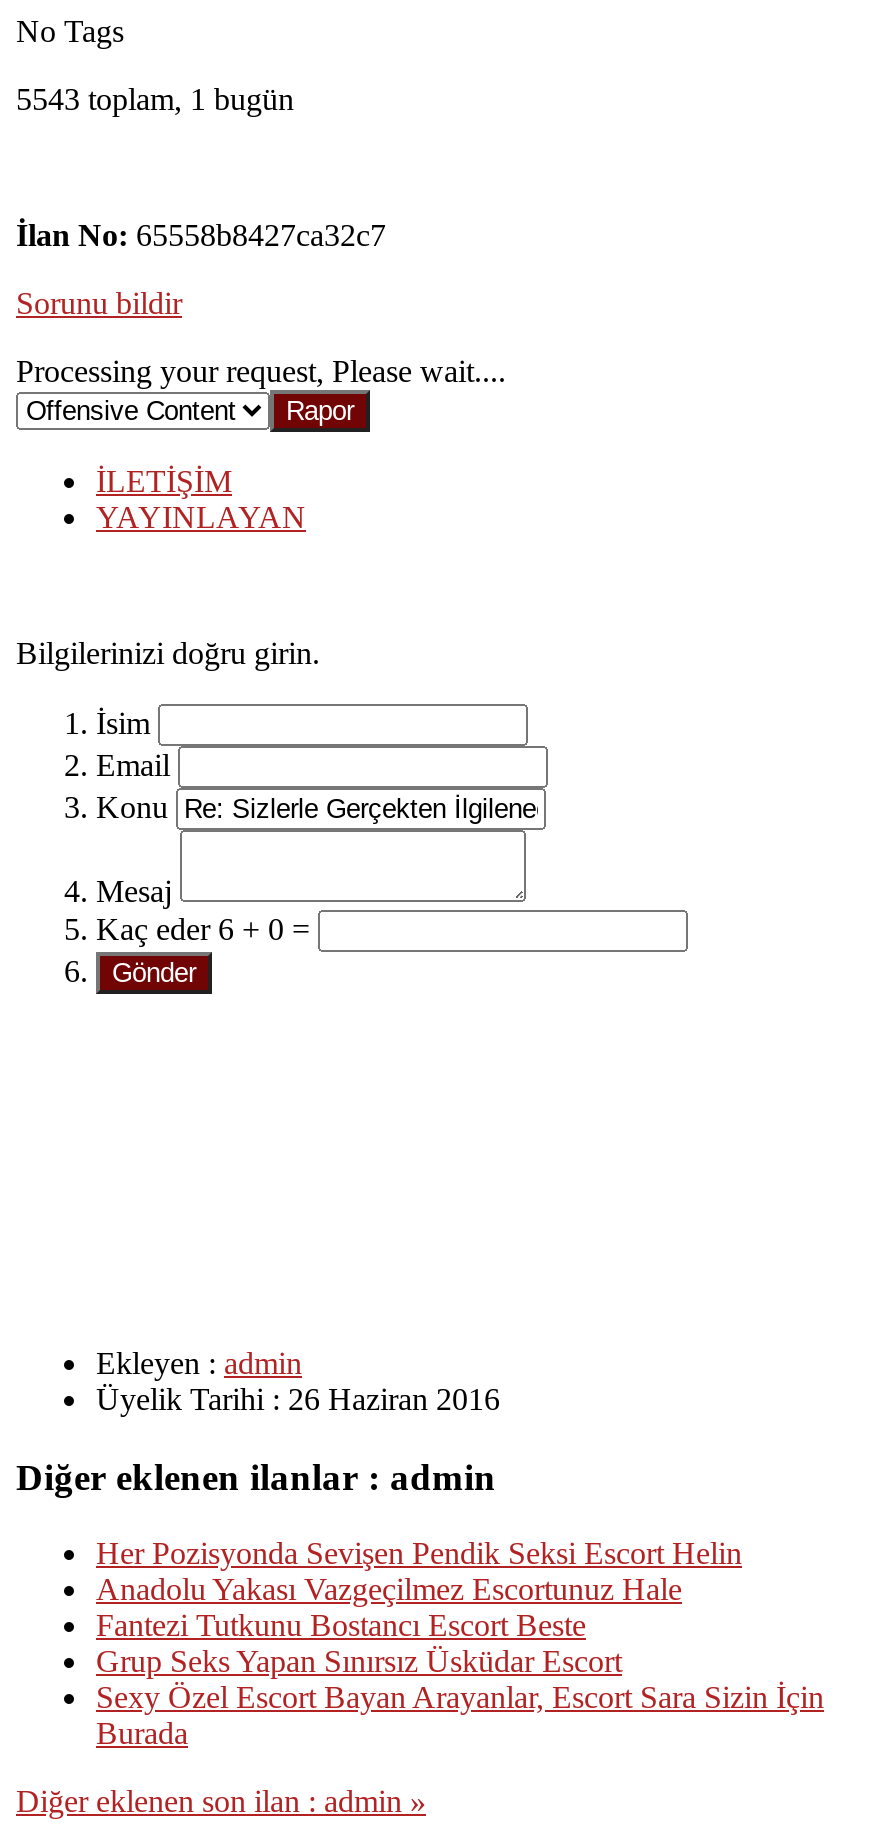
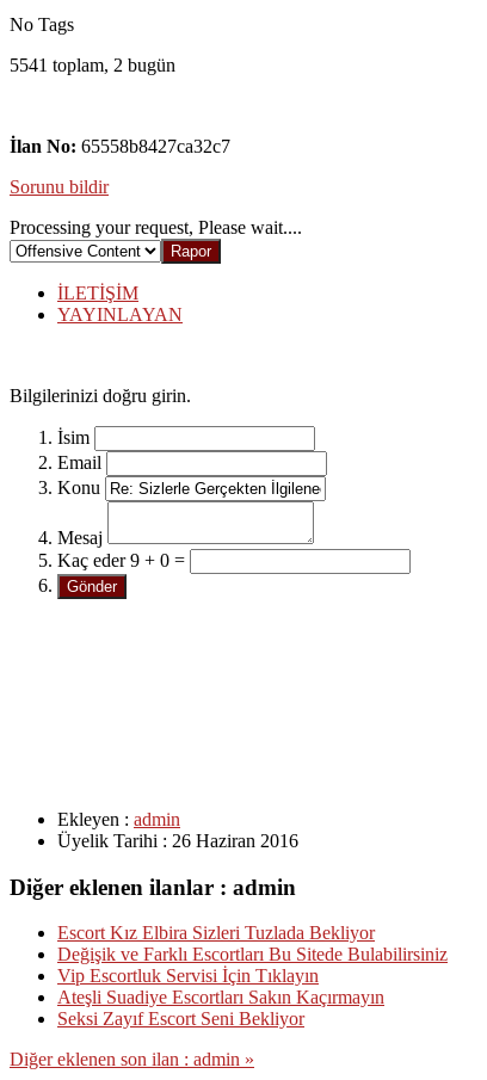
[16,82,294,116] 5543 toplam, 1 bugün -> [10,55,175,75] 5541 toplam, 2 bugün
[96,912,310,946] Kaç eder 6 + 0 = -> [57,550,185,570] Kaç eder 9 + 0 =
[96,1537,824,1751] Her Pozisyonda Sevişen Pendik Seksi Escort Helin | Anadolu Yakası Vazgeçilmez Escortunuz Hale | Fantezi Tutkunu Bostancı Escort Beste | Grup Seks Yapan Sınırsız Üsküdar Escort | Sexy Özel Escort Bayan Arayanlar, Escort Sara Sizin İçin | Burada -> [57,923,448,1029] Escort Kız Elbira Sizleri Tuzlada Bekliyor | Değişik ve Farklı Escortları Bu Sitede Bulabilirsiniz | Vip Escortluk Servisi İçin Tıklayın | Ateşli Suadiye Escortları Sakın Kaçırmayın | Seksi Zayıf Escort Seni Bekliyor

